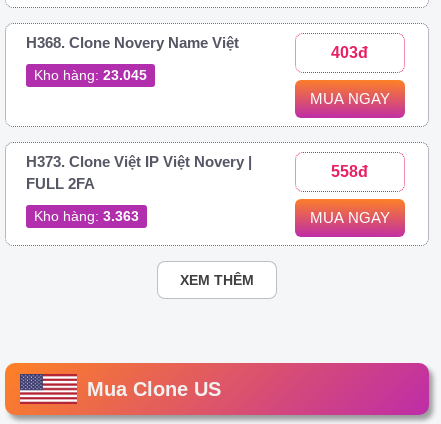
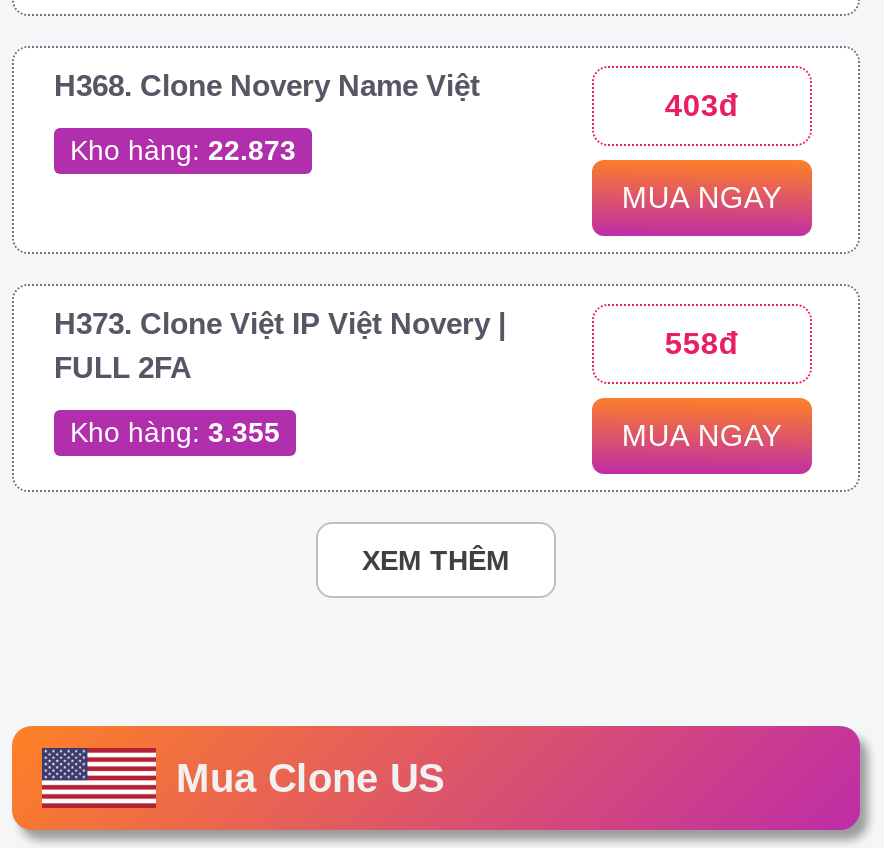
[34,67,147,83] Kho hàng: 23.045 -> [70,134,296,166] Kho hàng: 22.873
[34,208,139,224] Kho hàng: 3.363 -> [70,416,280,448] Kho hàng: 3.355

